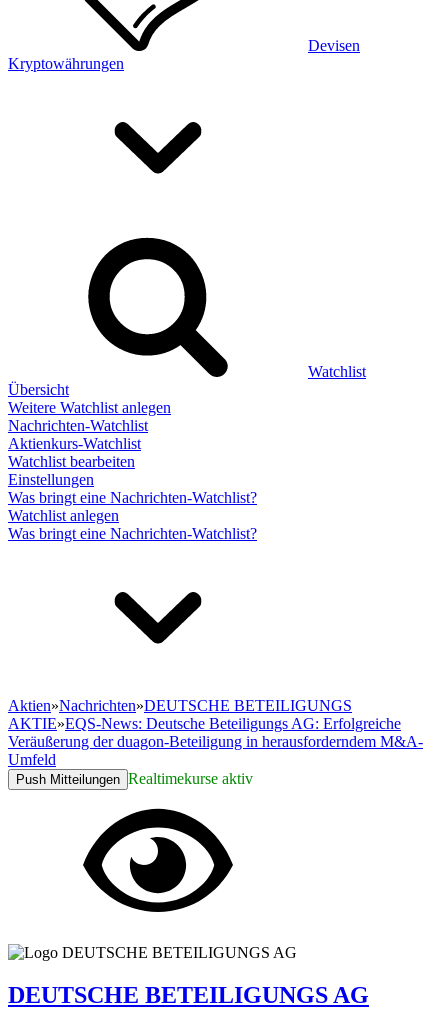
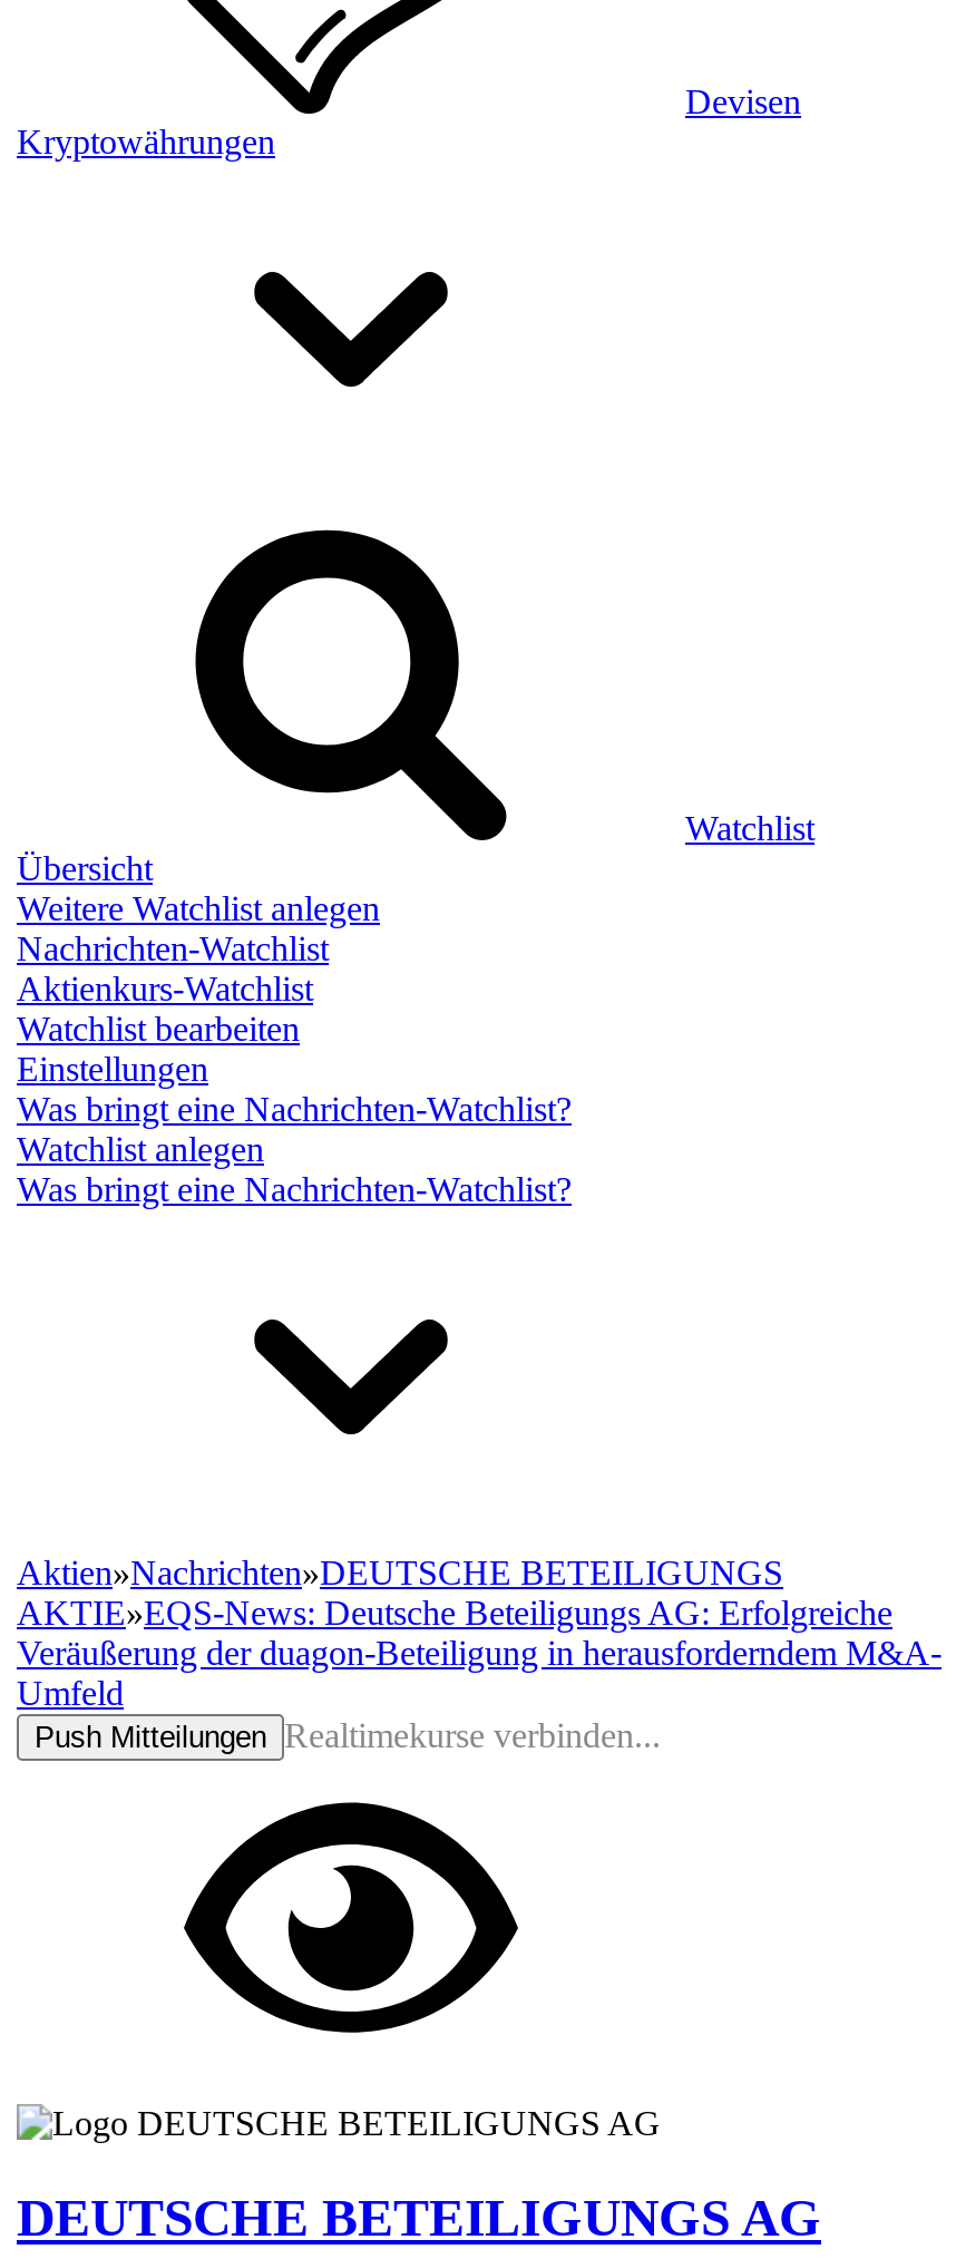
[16,770,253,787] Push Mitteilungen Realtimekurse aktiv -> [35,1716,661,1754] Push Mitteilungen Realtimekurse verbinden...

